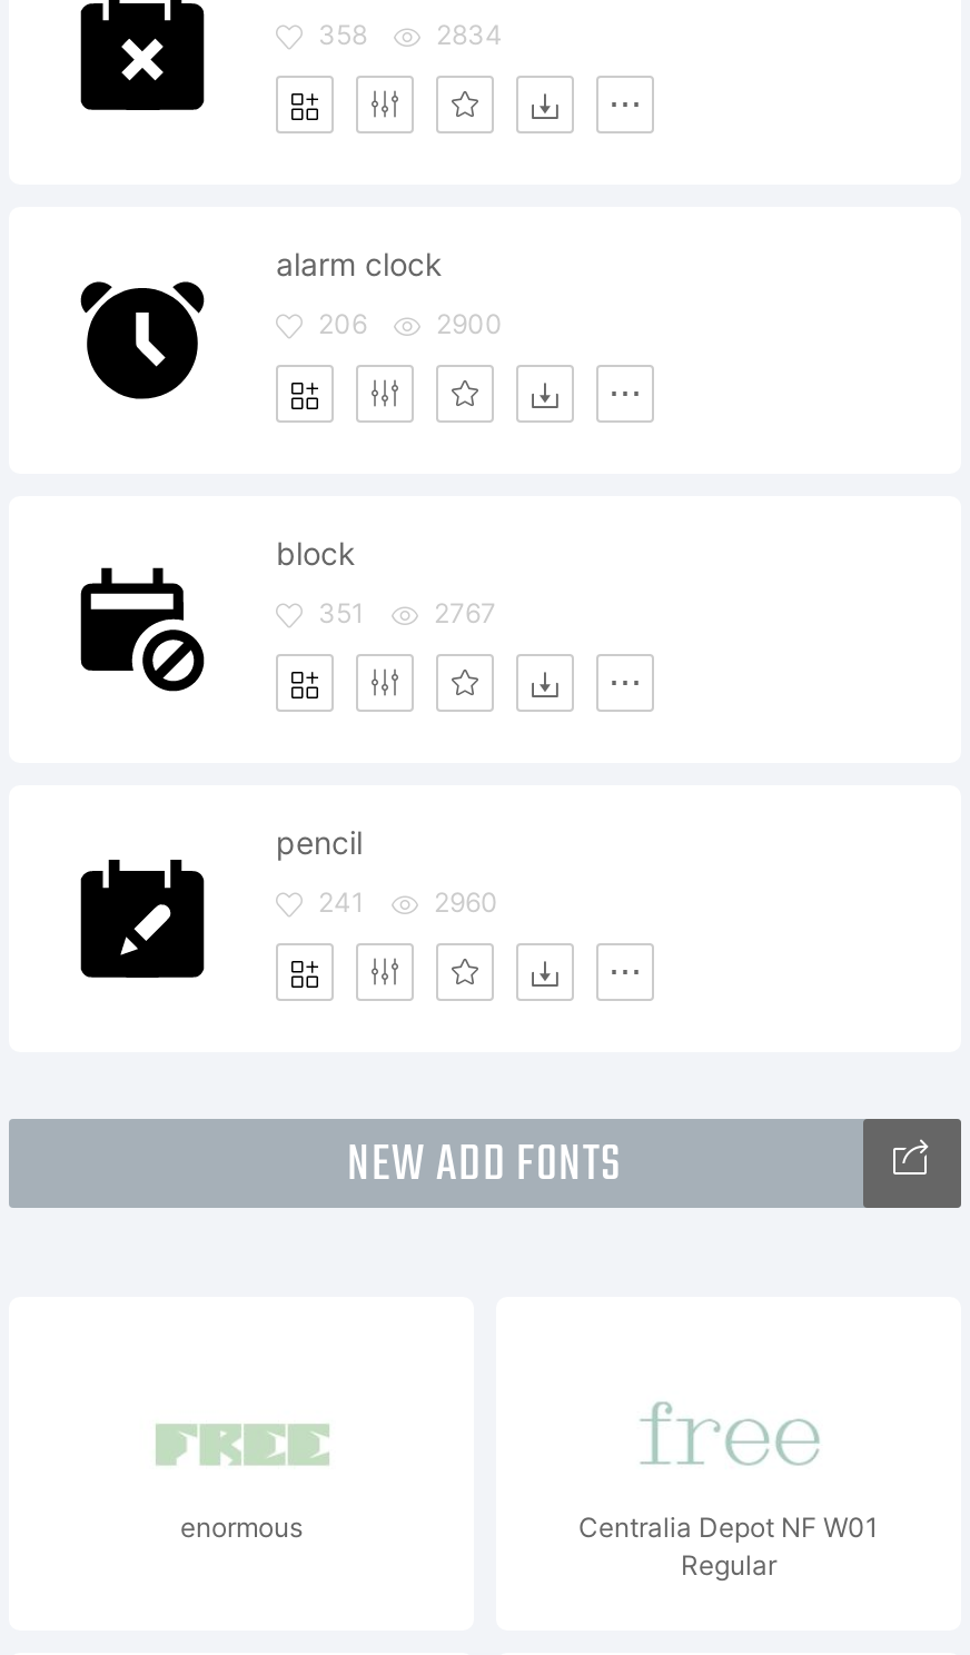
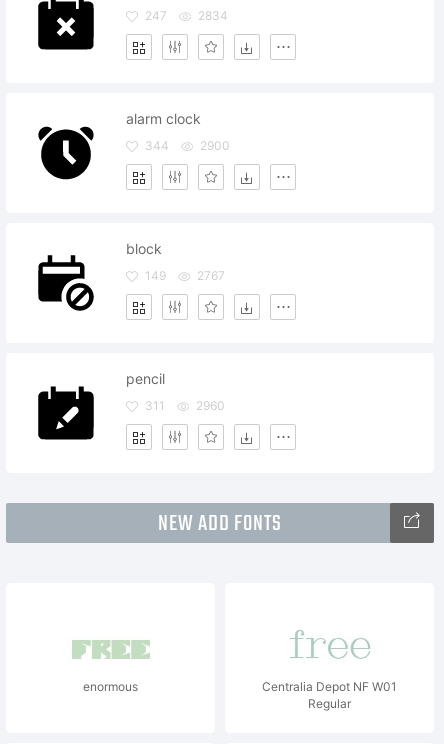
[318,18,367,51] 358 -> [145,8,167,23] 247
[318,307,367,340] 206 -> [145,138,169,153] 344
[318,596,365,630] 351 -> [145,268,166,283] 149
[318,885,365,919] 241 -> [145,398,165,413] 311

